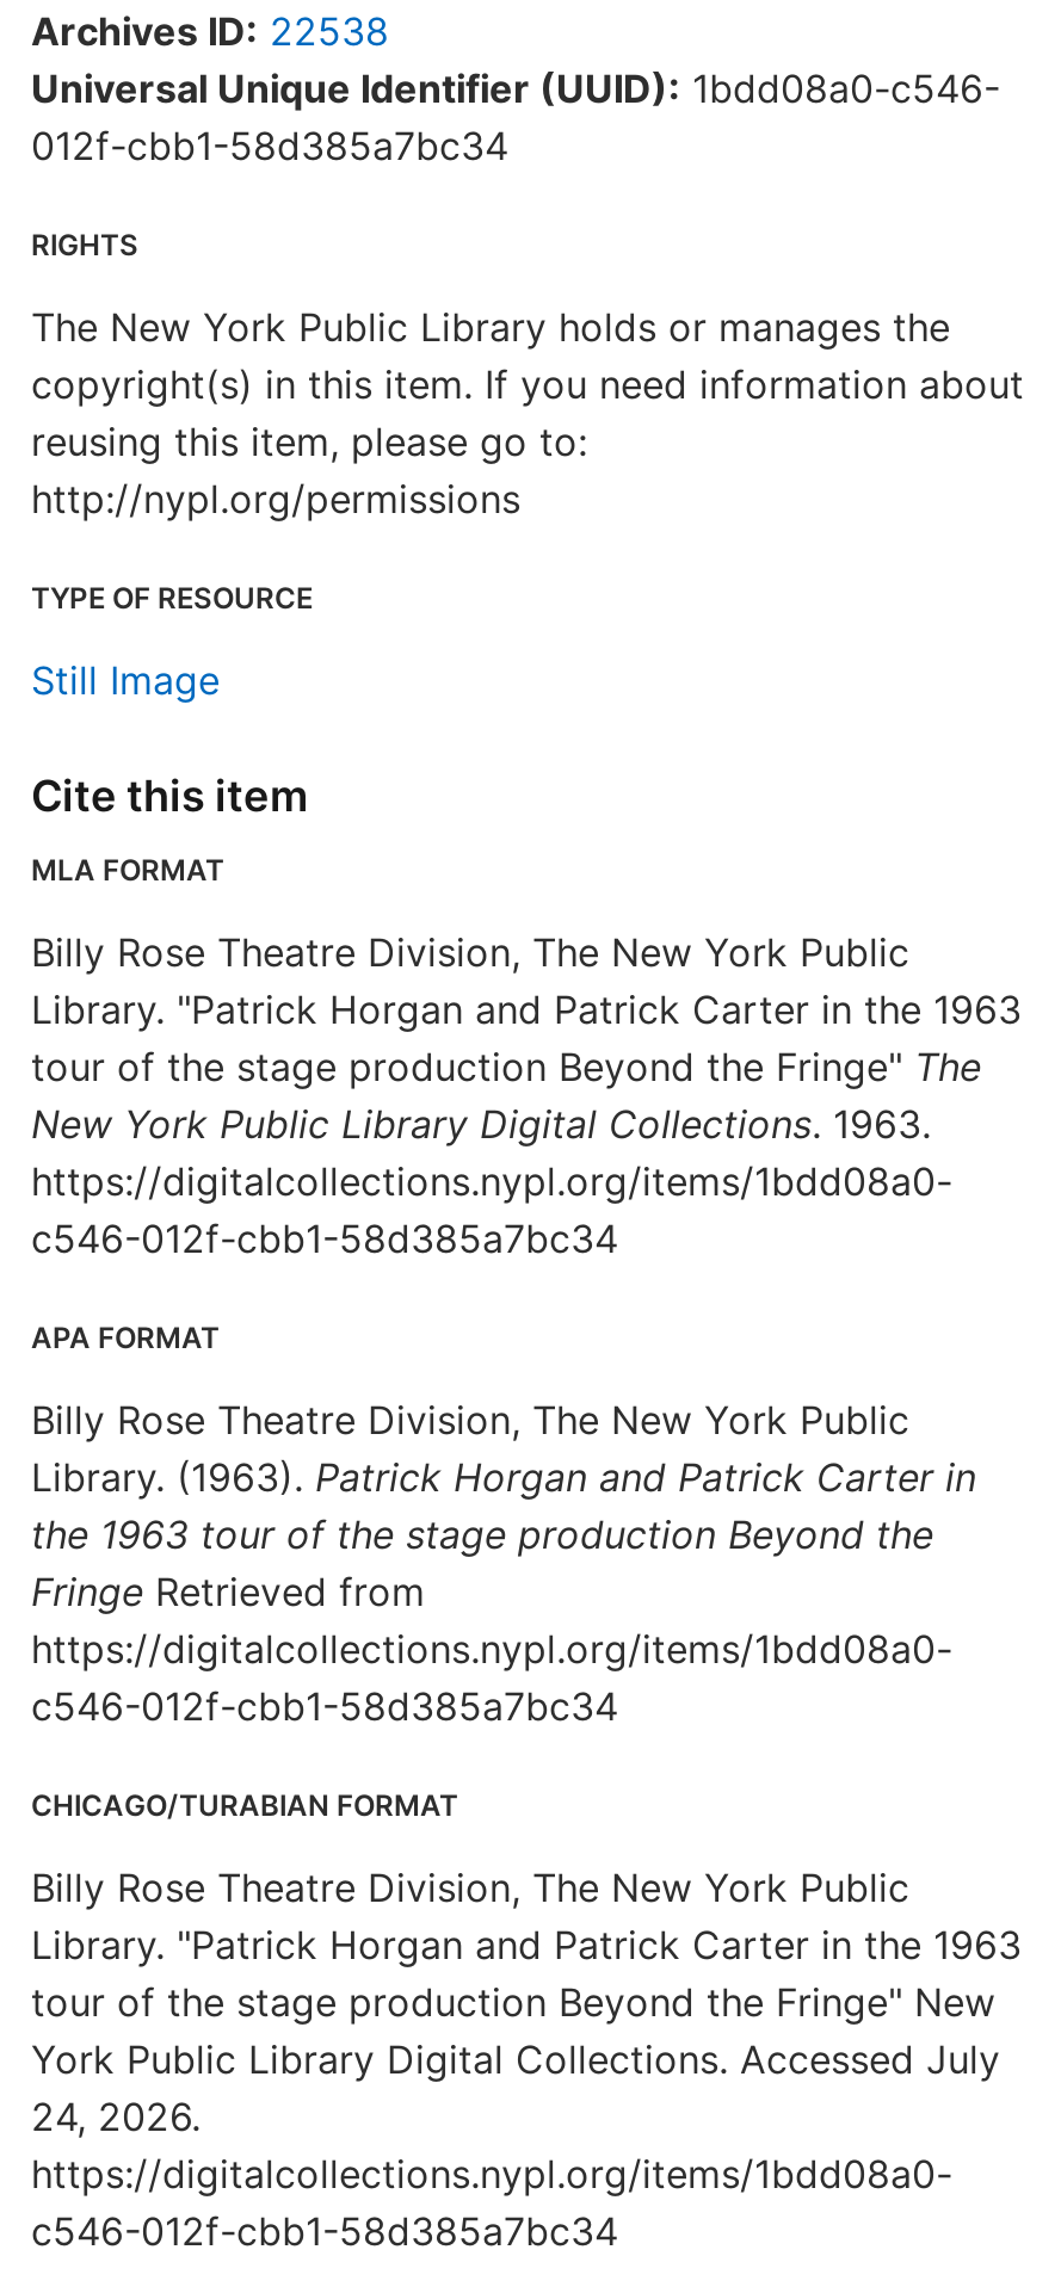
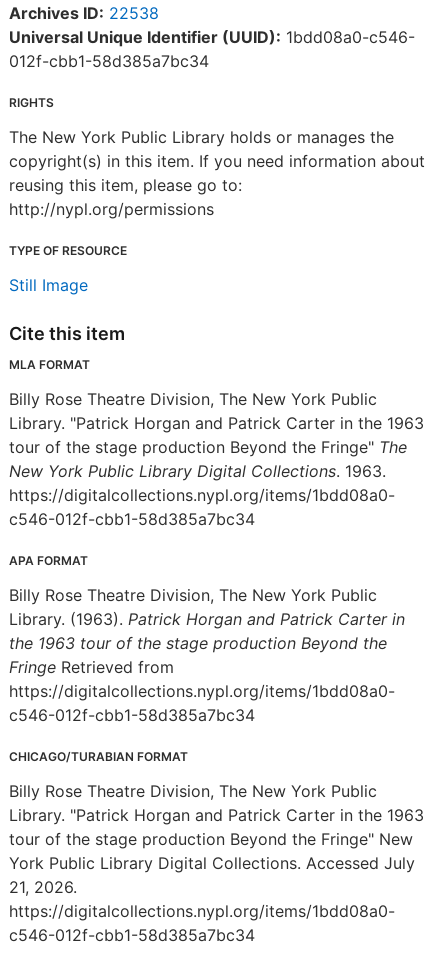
[31,2093,201,2140] 24, 2026. -> [9,877,77,897] 21, 2026.

